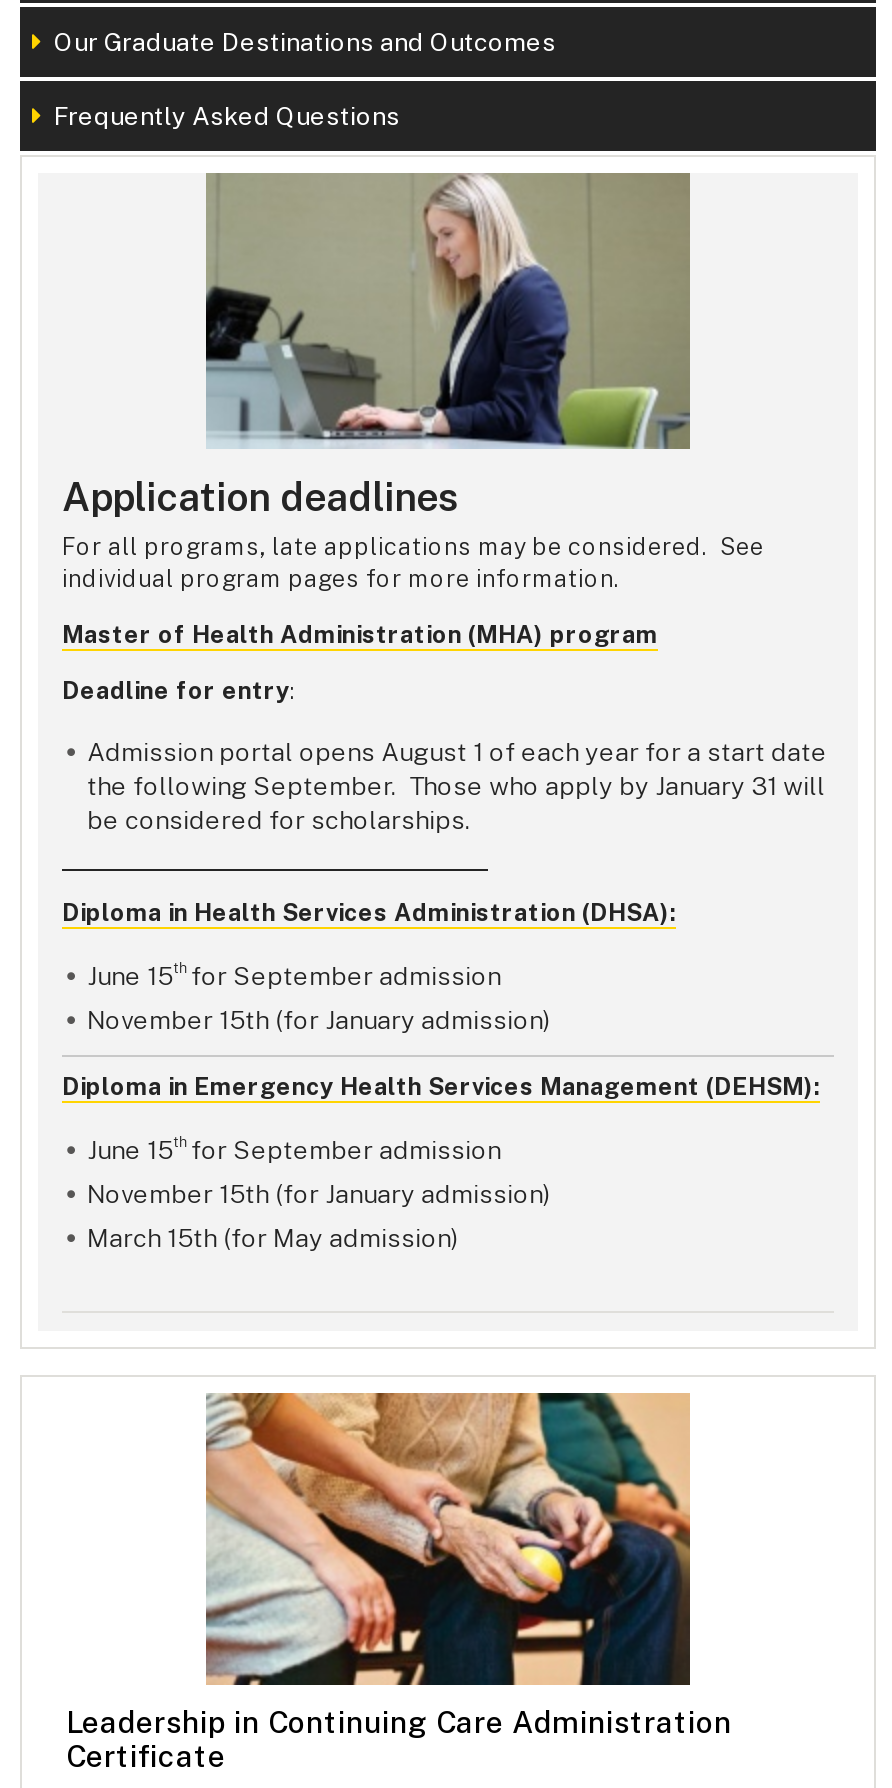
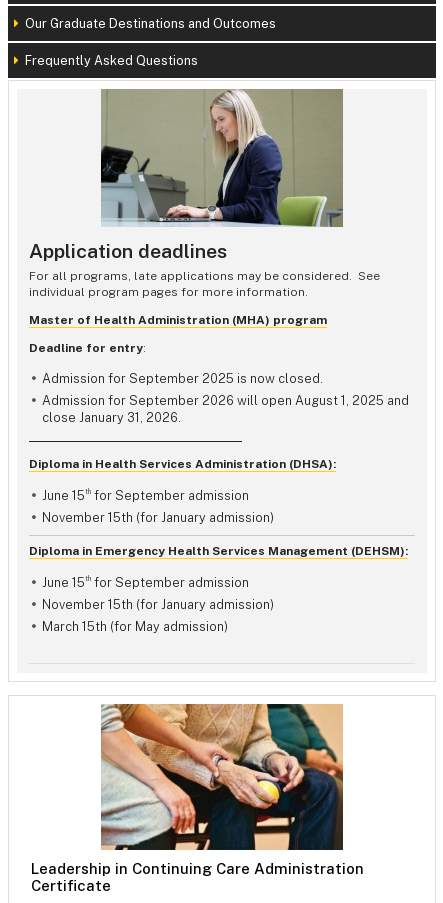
[87,737,827,835] Admission portal opens August 1 of each year for a start date | the following September. Those who apply by January 31 will | be considered for scholarships. -> [42,371,409,425] Admission for September 2025 is now closed. | Admission for September 2026 will open August 1, 2025 and | close January 31, 2026.

